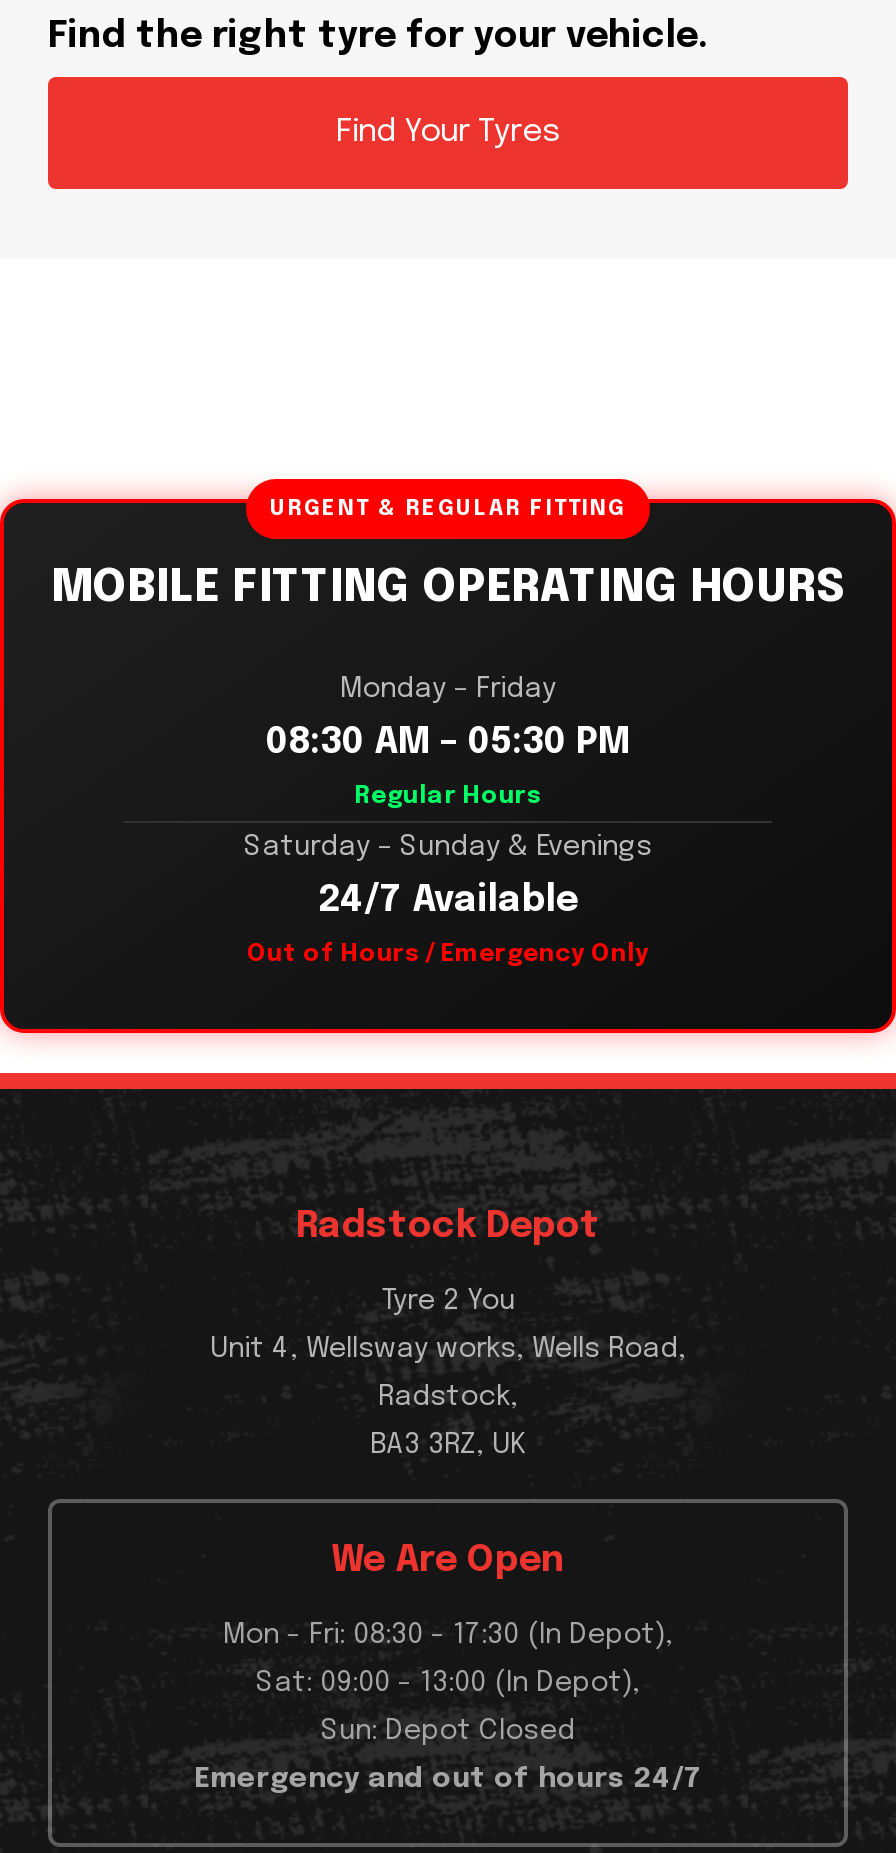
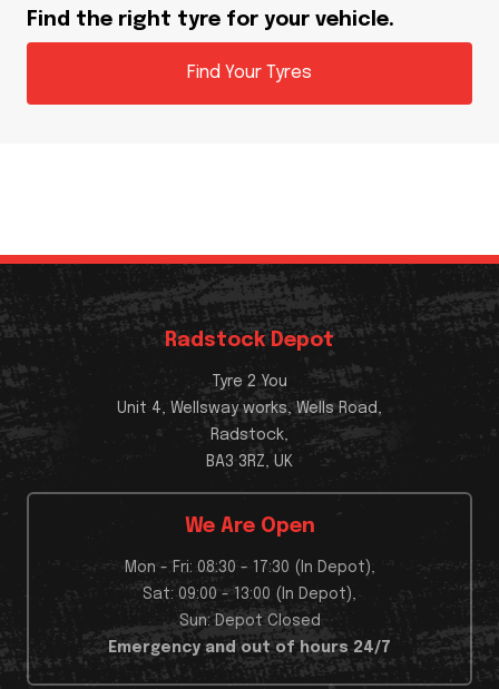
[6,495,890,1041] [image] | URGENT & REGULAR FITTING | MOBILE FITTING OPERATING HOURS | Monday – Friday | 08:30 AM – 05:30 PM | Regular Hours | Saturday – Sunday & Evenings | 24/7 Available | Out of Hours / Emergency Only -> none

